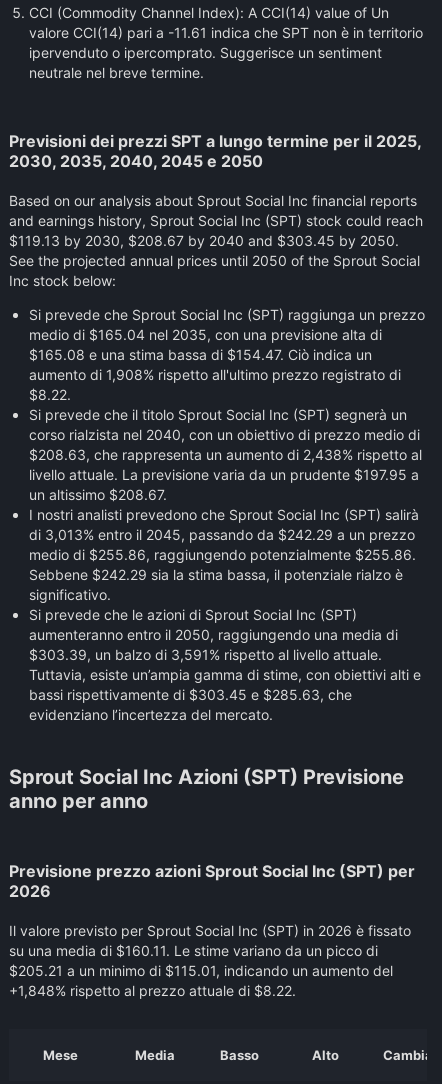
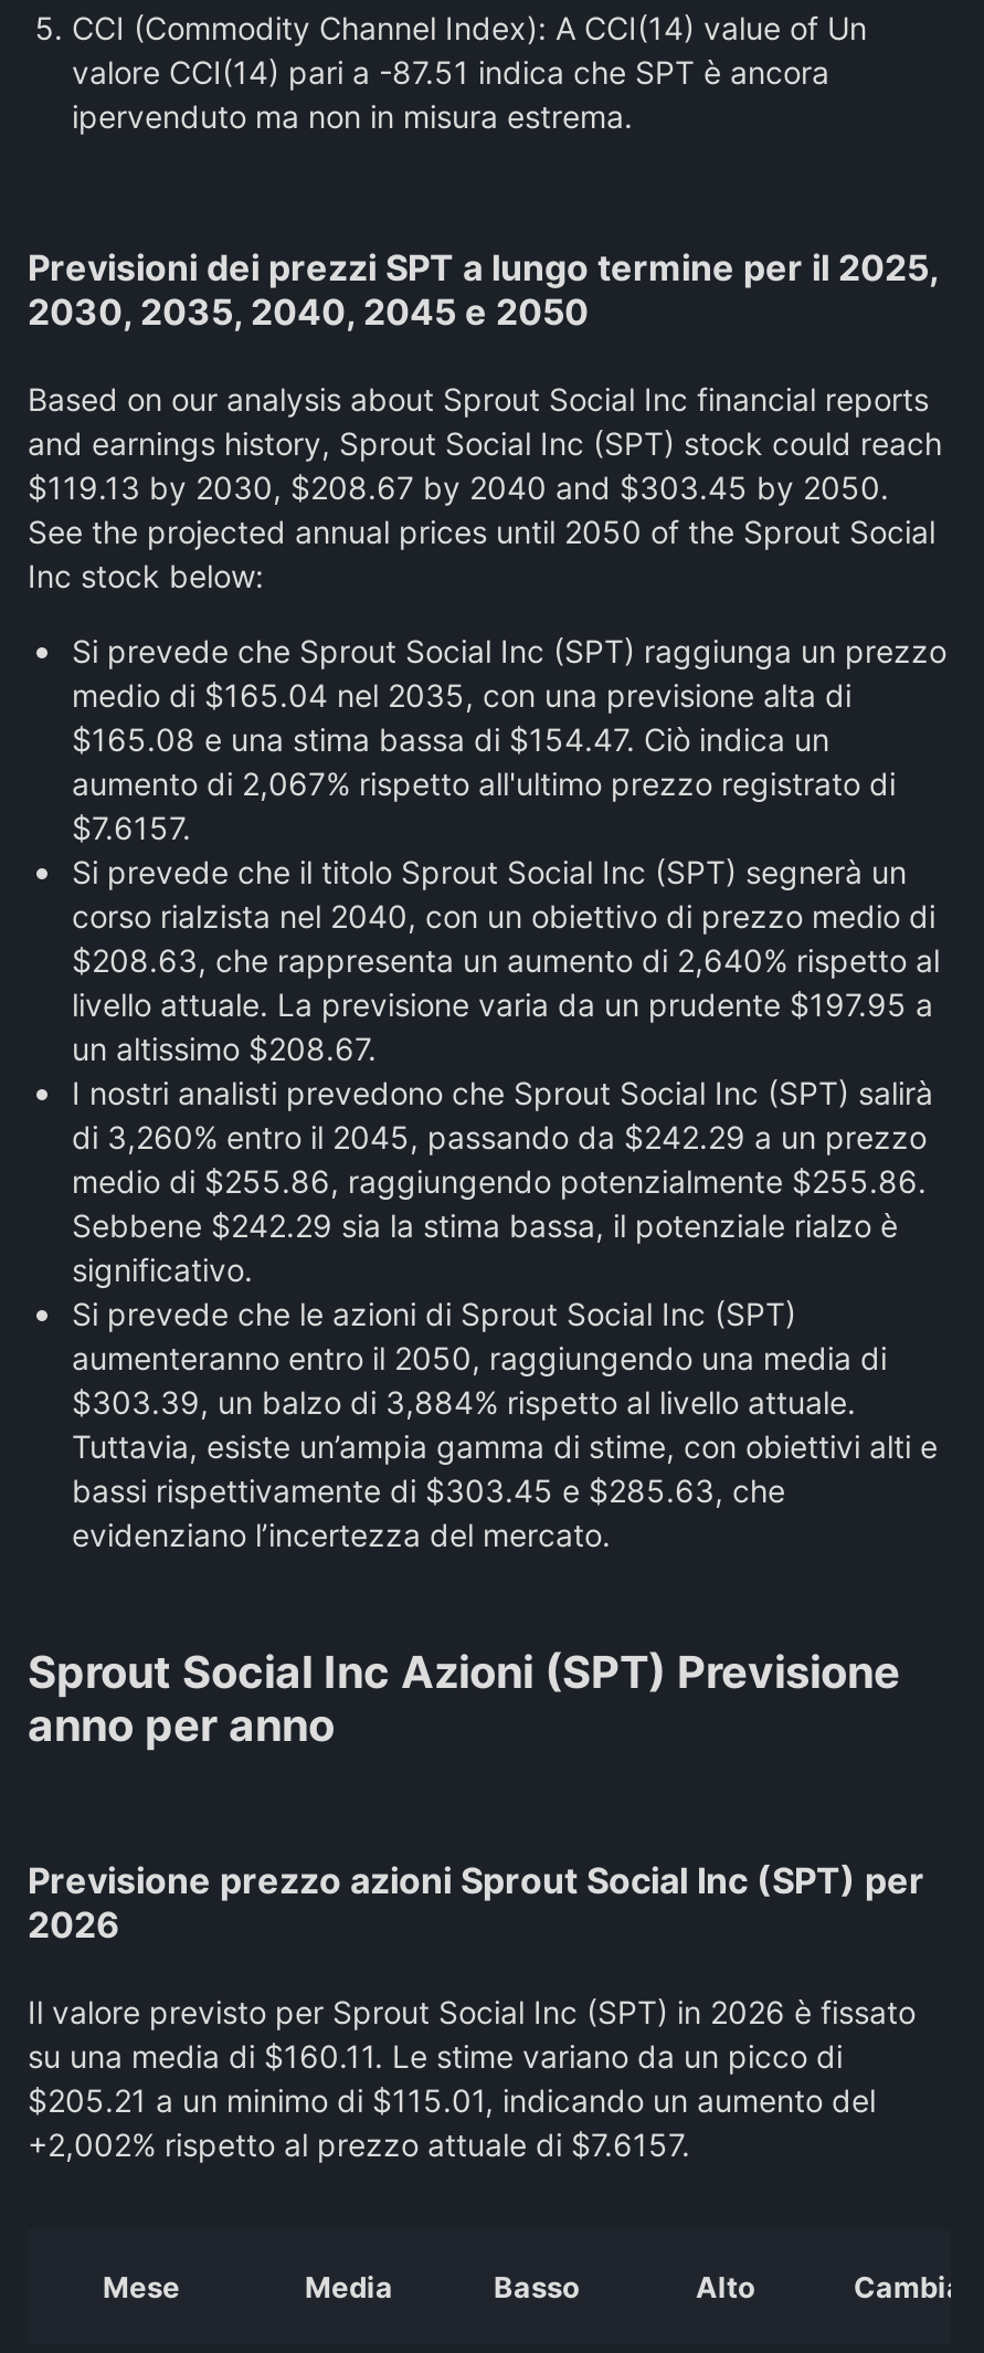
[29,23,423,80] valore CCI(14) pari a -11.61 indica che SPT non è in territorio | ipervenduto o ipercomprato. Suggerisce un sentiment | neutrale nel breve termine. -> [72,52,829,134] valore CCI(14) pari a -87.51 indica che SPT è ancora | ipervenduto ma non in misura estrema.
[29,365,401,382] aumento di 1,908% rispetto all'ultimo prezzo registrato di -> [72,763,896,801] aumento di 2,067% rispetto all'ultimo prezzo registrato di
[29,385,71,402] $8.22. -> [72,808,191,845] $7.6157.
[29,445,422,462] $208.63, che rappresenta un aumento di 2,438% rispetto al -> [72,940,940,978] $208.63, che rappresenta un aumento di 2,640% rispetto al
[29,525,415,542] di 3,013% entro il 2045, passando da $242.29 a un prezzo -> [72,1117,927,1154] di 3,260% entro il 2045, passando da $242.29 a un prezzo
[29,645,382,662] $303.39, un balzo di 3,591% rispetto al livello attuale. -> [72,1382,856,1420] $303.39, un balzo di 3,884% rispetto al livello attuale.
[9,981,296,998] +1,848% rispetto al prezzo attuale di $8.22. -> [28,2124,690,2162] +2,002% rispetto al prezzo attuale di $7.6157.

